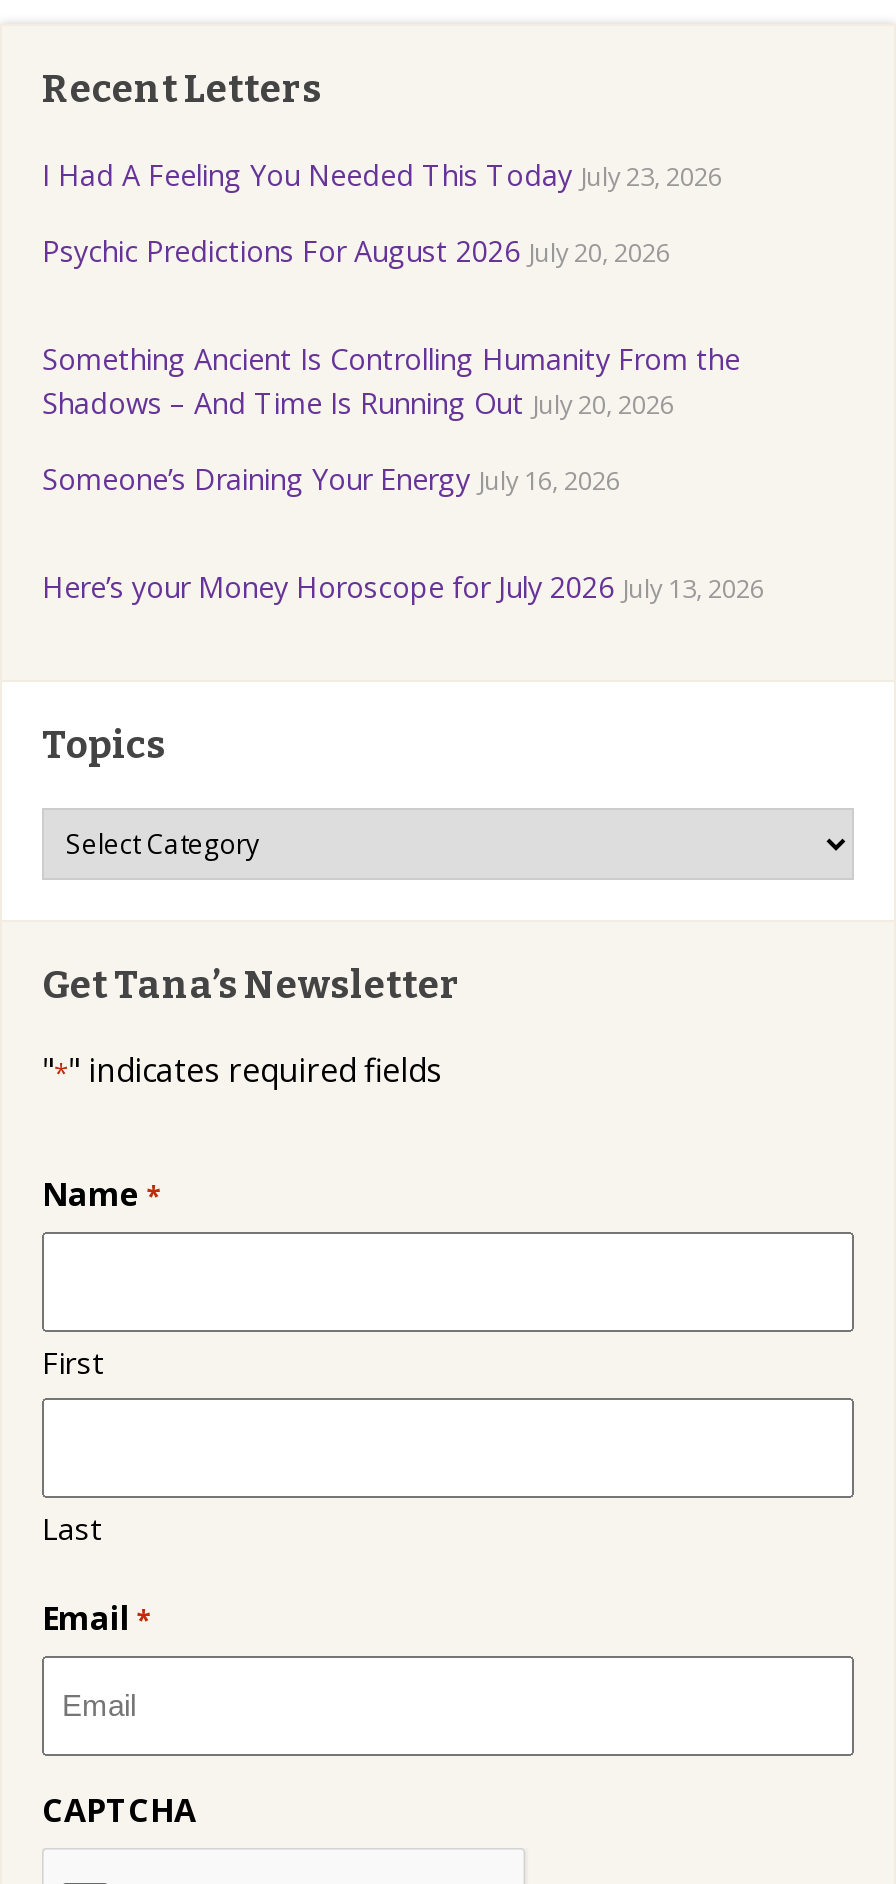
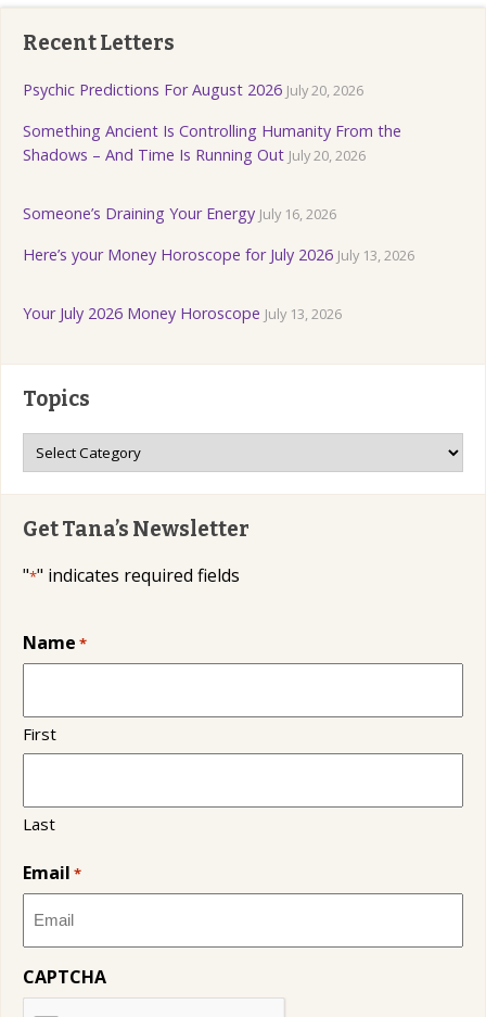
[42,157,722,195] I Had A Feeling You Needed This Today July 23, 2026 -> none
moved [42,233,670,271] -> [23,80,363,100]: Psychic Predictions For August 2026 July 20, 2026
moved [42,341,740,423] -> [23,121,401,165]: Something Ancient Is Controlling Humanity From the | Shadows – And Time Is Running Out July 20, 2026
moved [42,461,620,499] -> [23,203,336,224]: Someone’s Draining Your Energy July 16, 2026
moved [42,569,764,607] -> [23,245,414,265]: Here’s your Money Horoscope for July 2026 July 13, 2026
none -> [23,303,342,324] Your July 2026 Money Horoscope July 13, 2026

